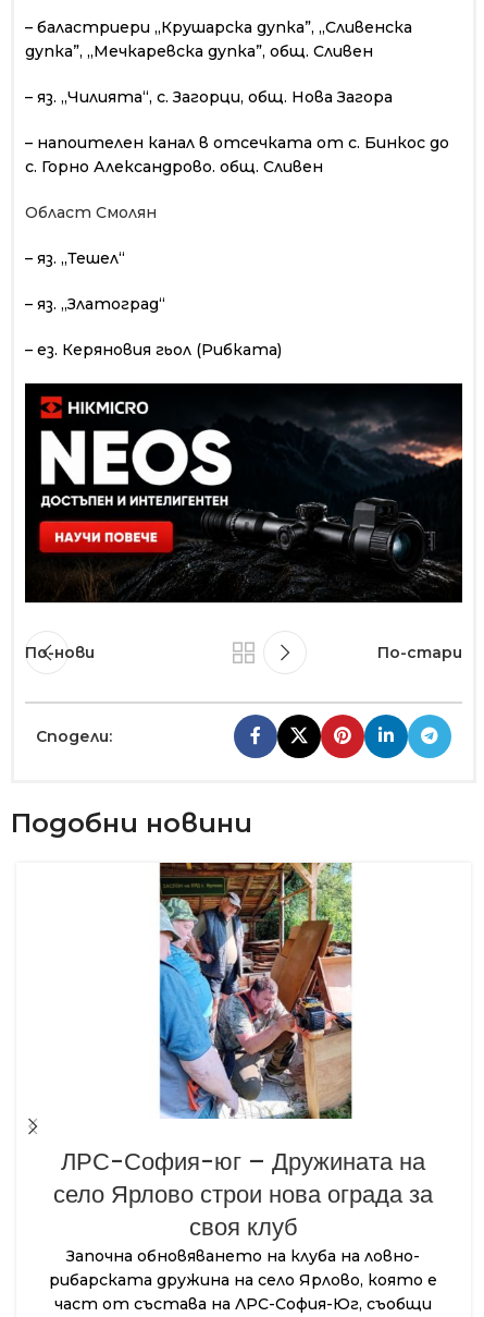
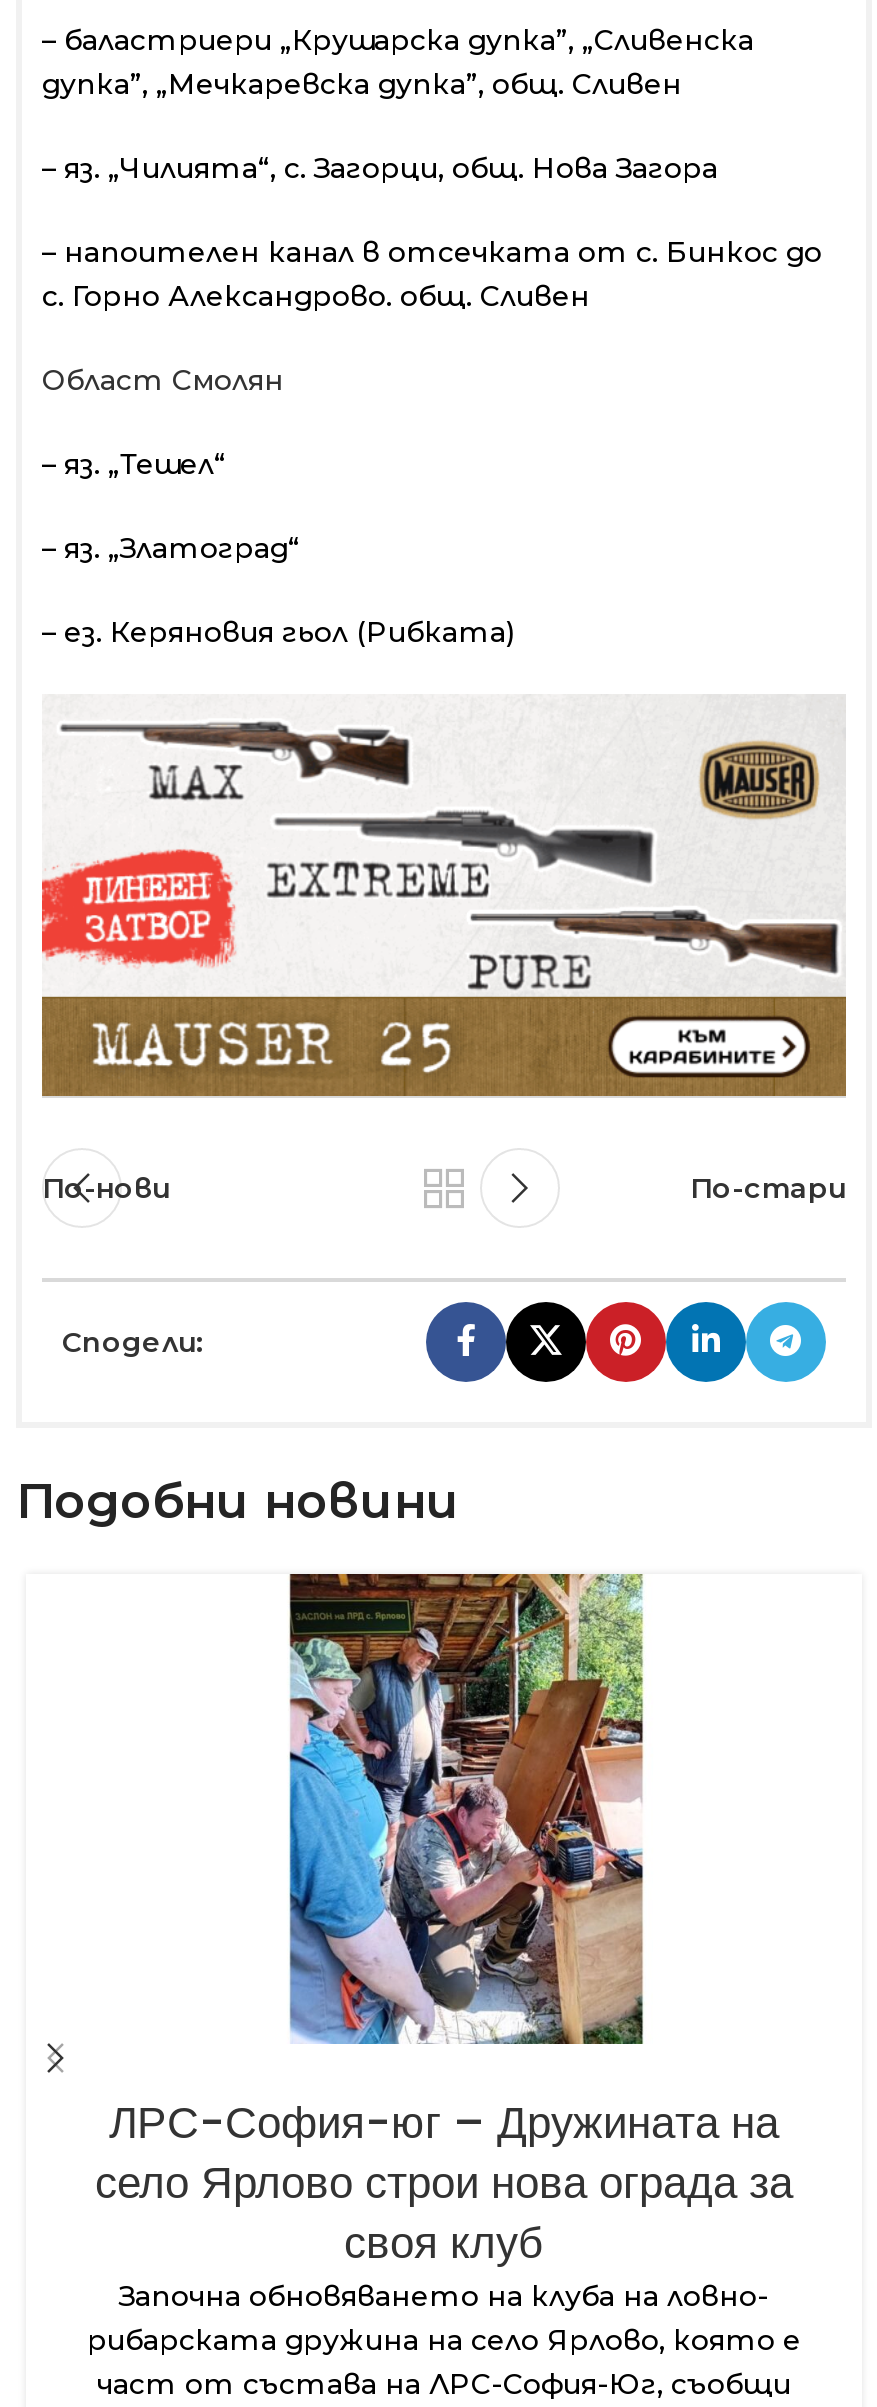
[24,382,463,603] [image] -> [40,694,848,1098] [image]

